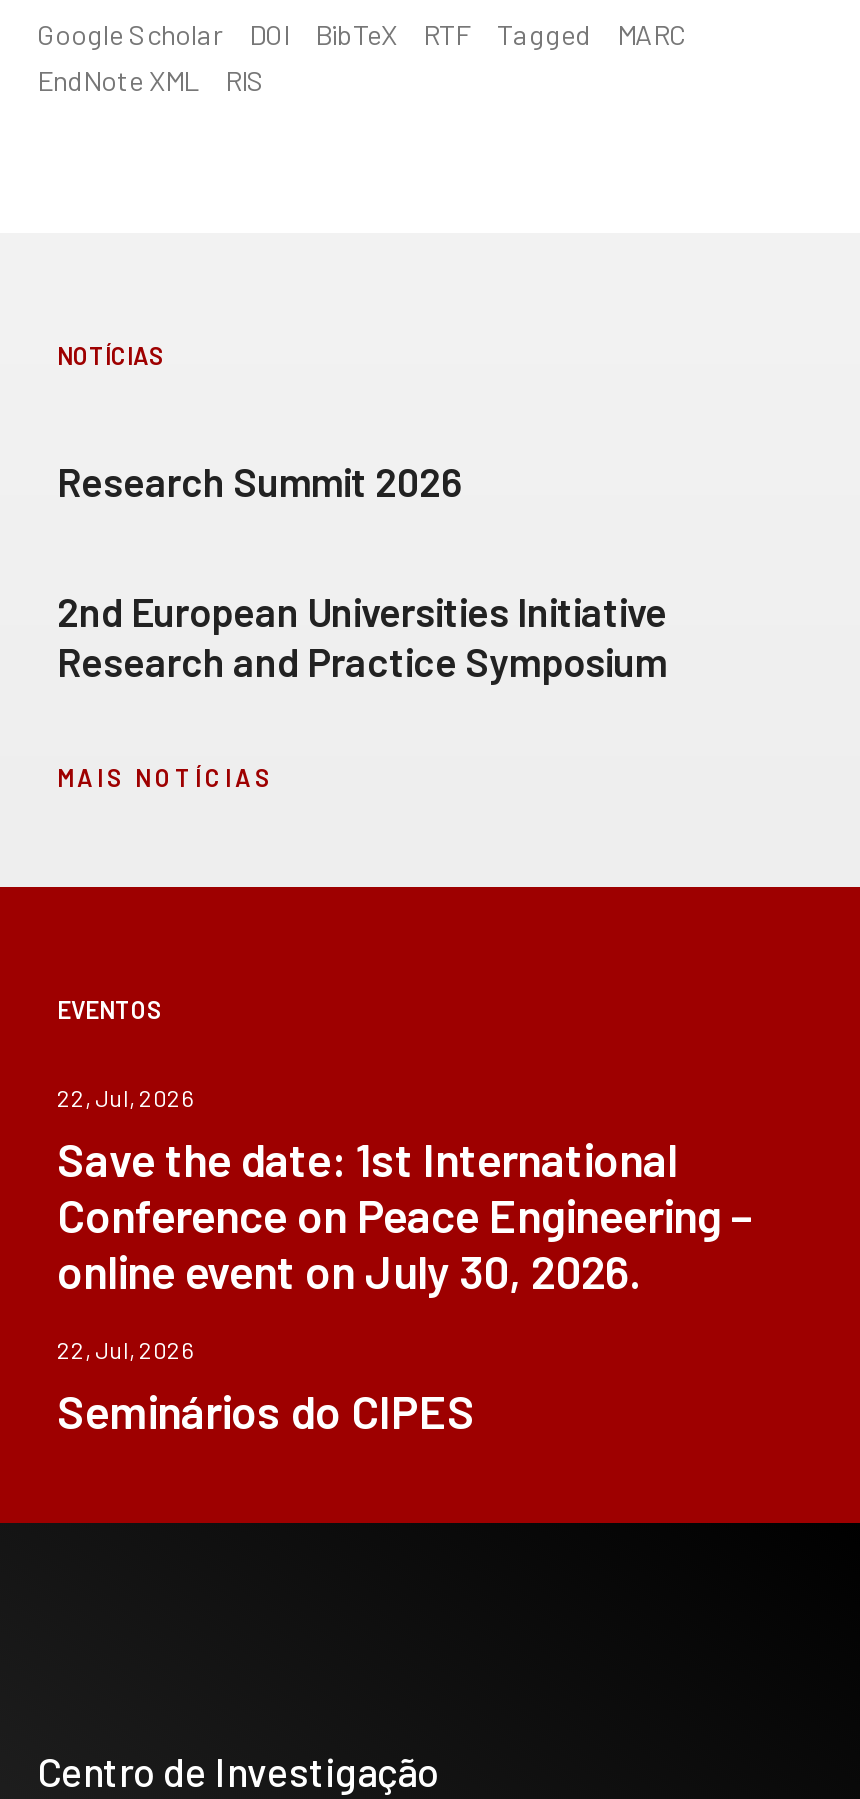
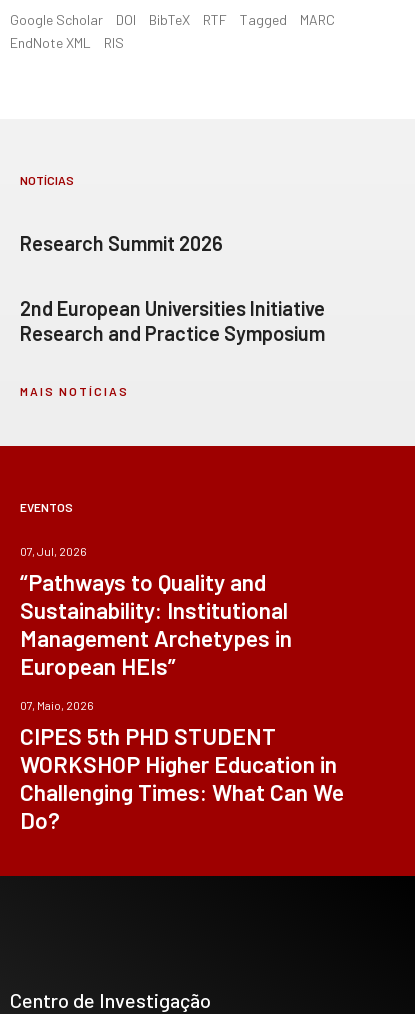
[57,1083,753,1299] 22, Jul, 2026 | Save the date: 1st International | Conference on Peace Engineering – | online event on July 30, 2026. -> [20,544,292,680] 07, Jul, 2026 | “Pathways to Quality and | Sustainability: Institutional | Management Archetypes in | European HEIs”
[57,1335,475,1439] 22, Jul, 2026 | Seminários do CIPES -> [20,698,344,834] 07, Maio, 2026 | CIPES 5th PHD STUDENT | WORKSHOP Higher Education in | Challenging Times: What Can We | Do?

